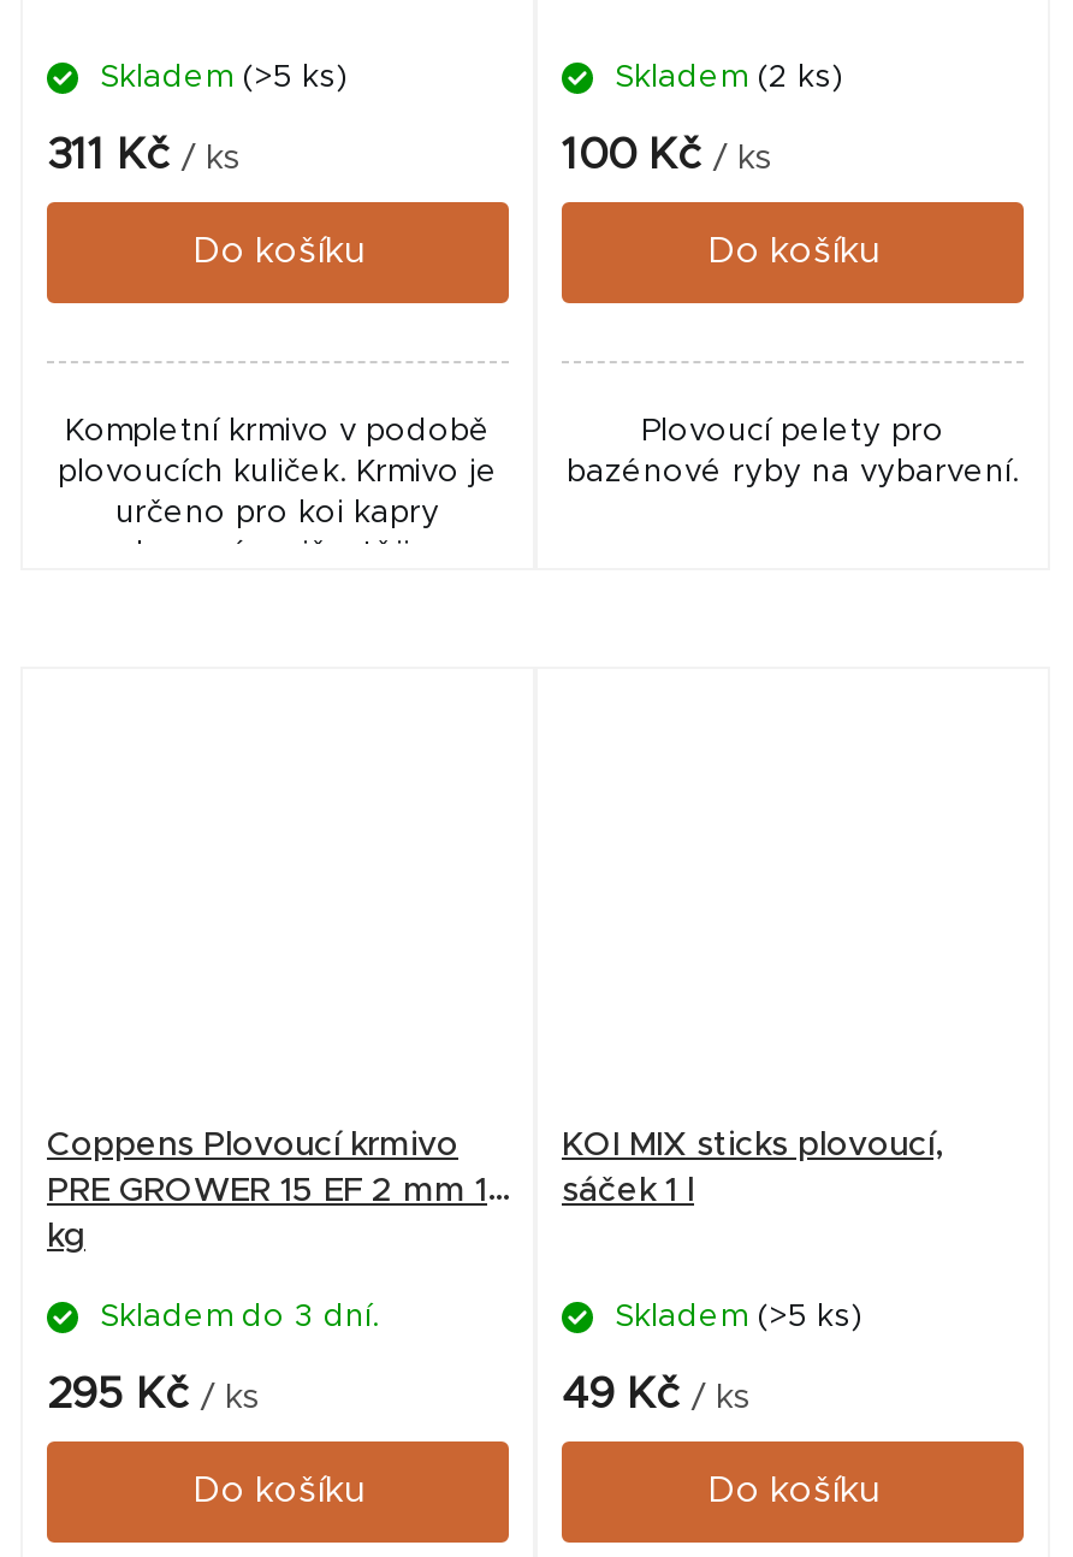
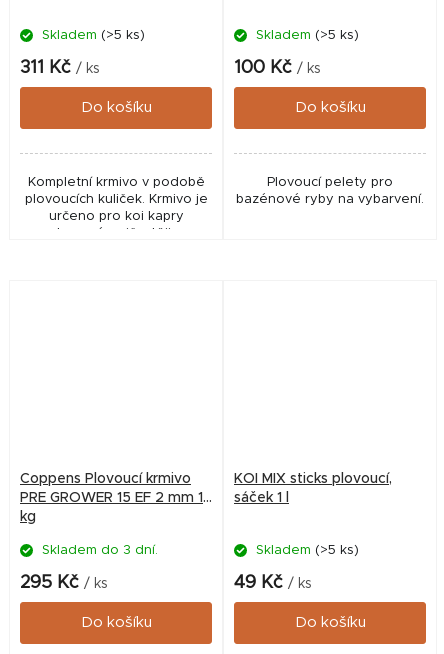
[615,63,843,94] Skladem (2 ks) -> [256,29,359,42] Skladem (>5 ks)

